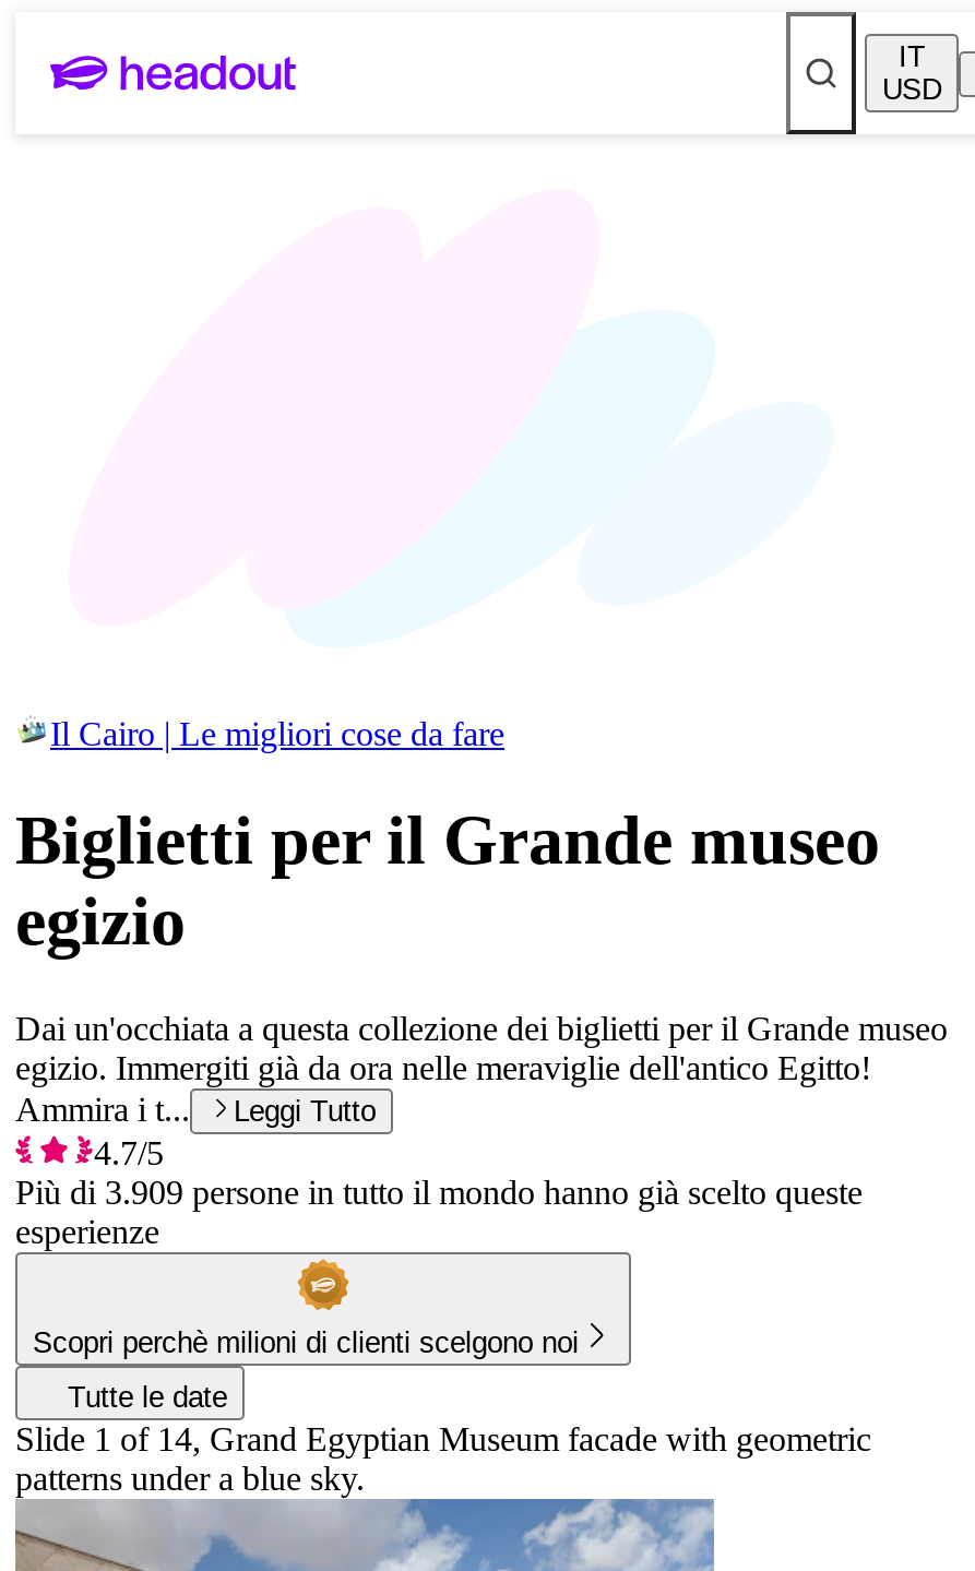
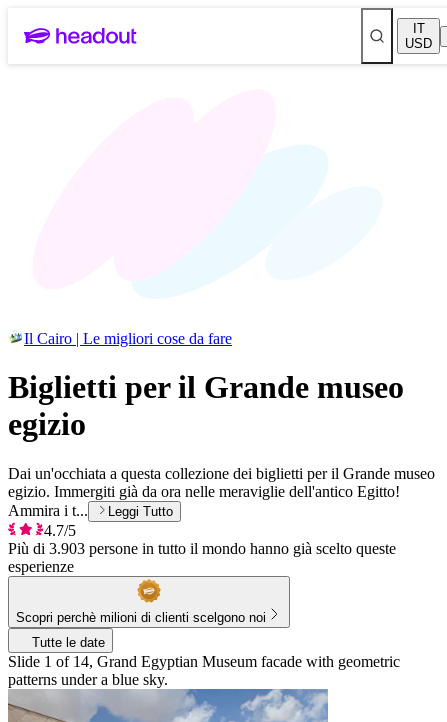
[15,1173,863,1211] Più di 3.909 persone in tutto il mondo hanno già scelto queste -> [8,540,396,557] Più di 3.903 persone in tutto il mondo hanno già scelto queste

